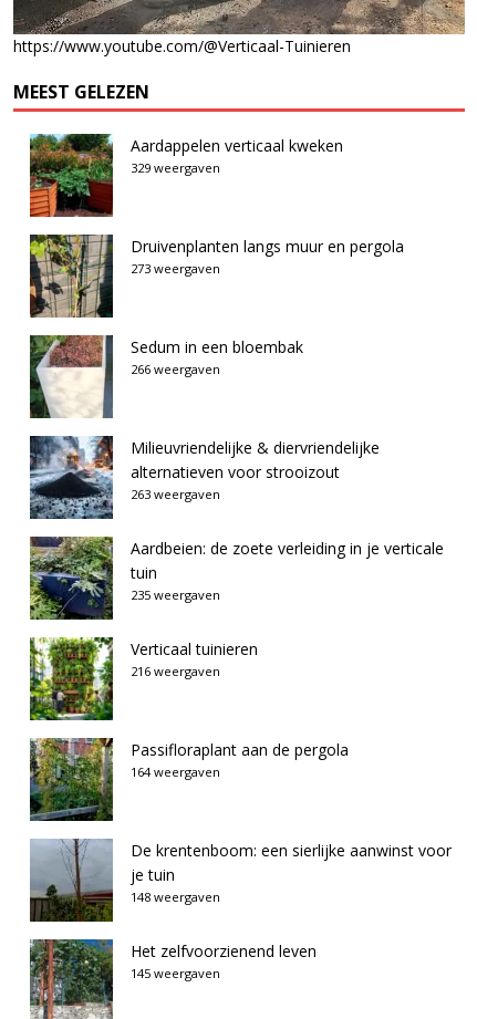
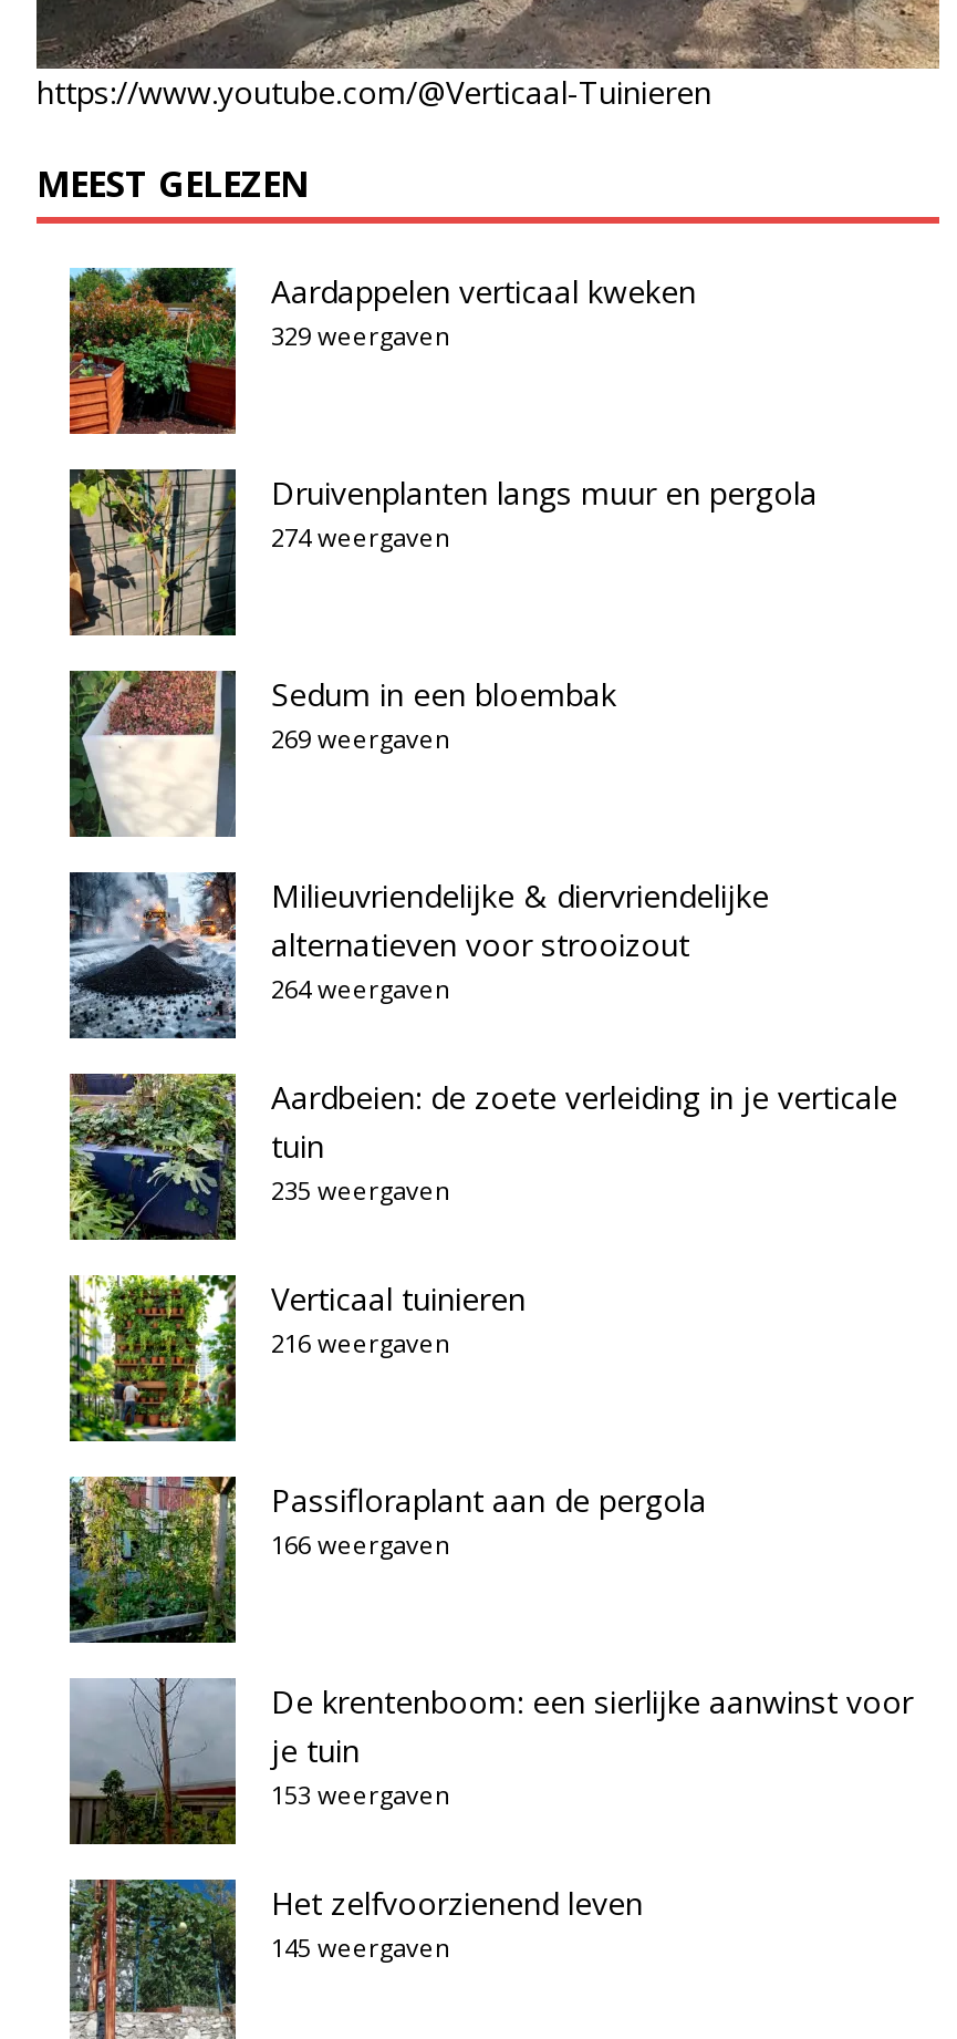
[131,260,220,276] 273 weergaven -> [271,520,450,553] 274 weergaven
[131,360,220,377] 266 weergaven -> [271,721,450,754] 269 weergaven
[131,485,220,502] 263 weergaven -> [271,971,450,1005] 264 weergaven
[131,763,220,780] 164 weergaven -> [271,1527,450,1560] 166 weergaven
[131,888,220,905] 148 weergaven -> [271,1777,450,1811] 153 weergaven

